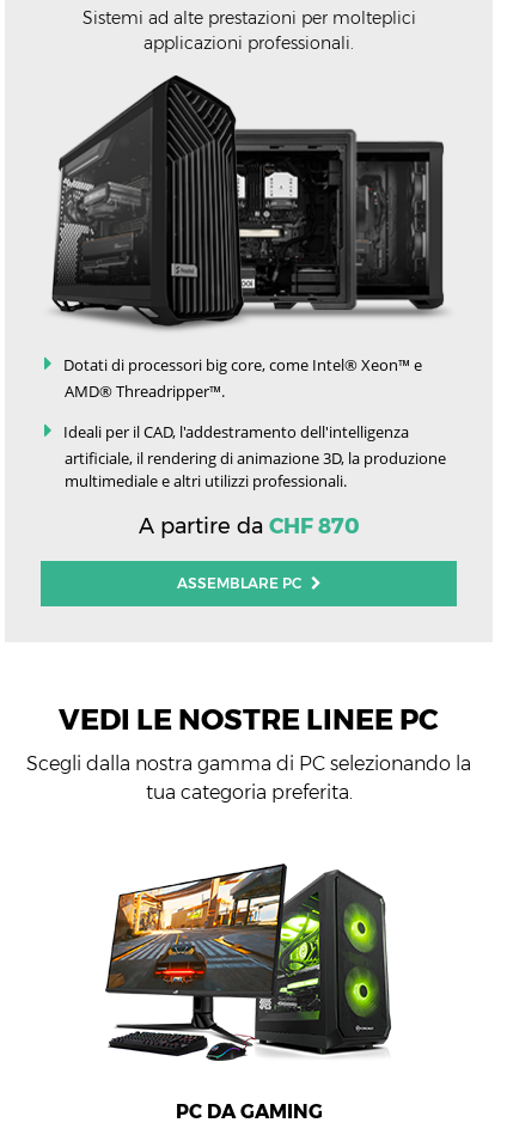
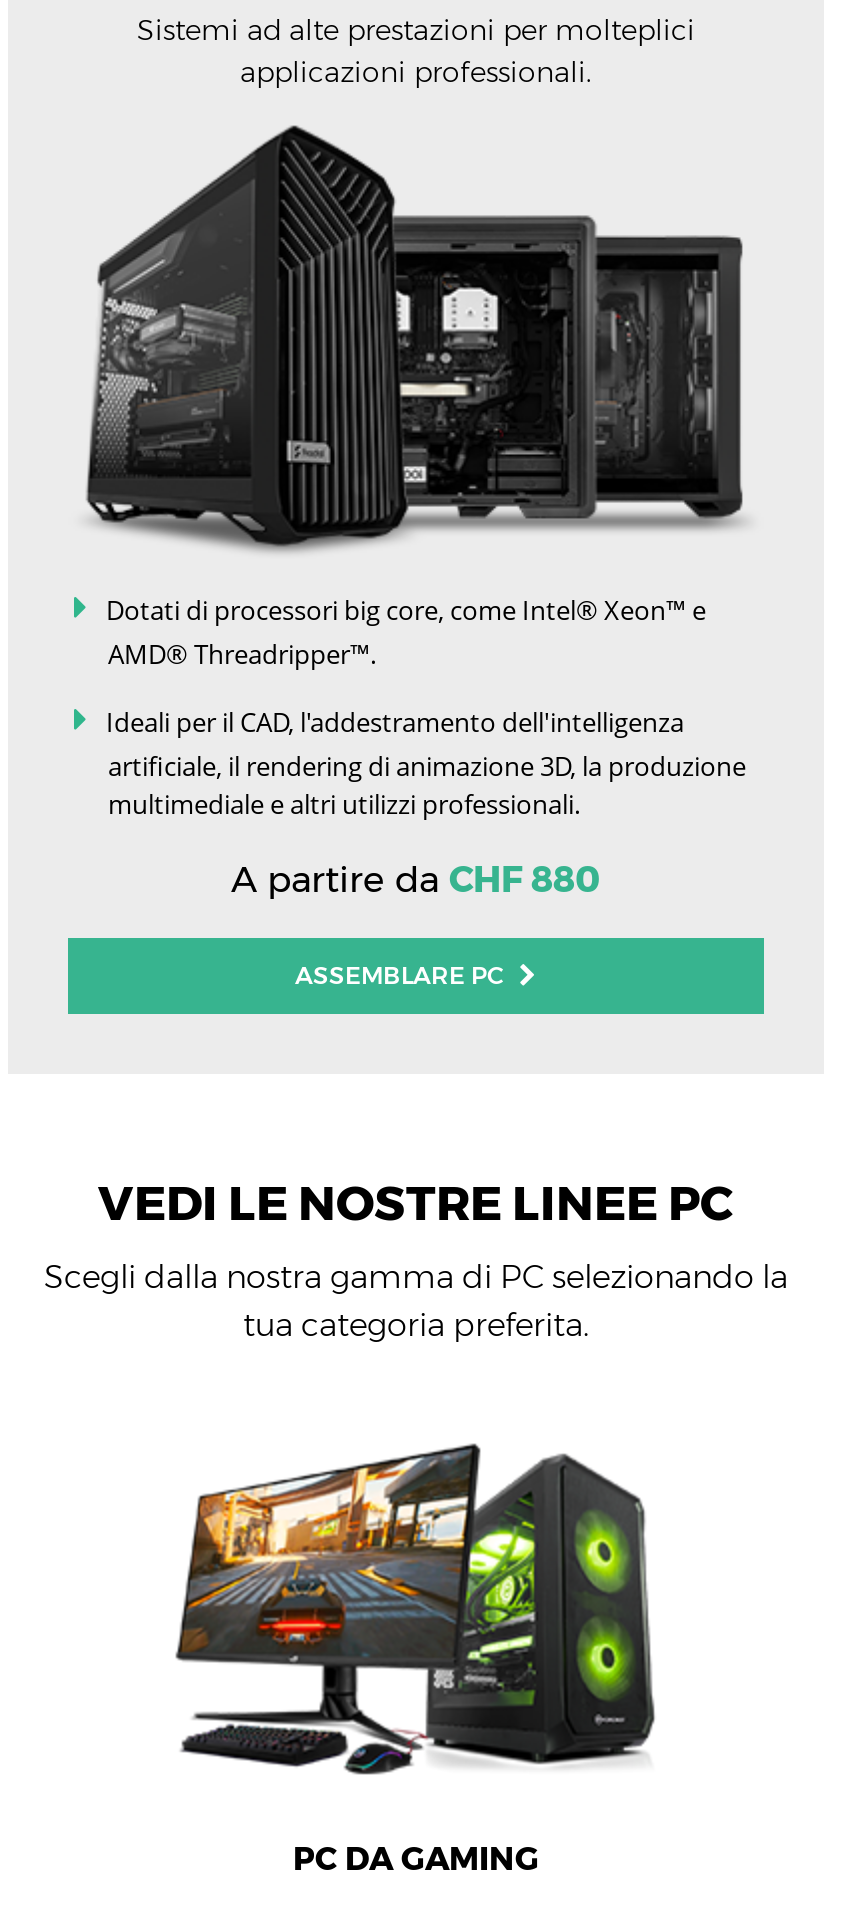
[138,513,359,540] A partire da CHF 870 -> [231,858,601,902] A partire da CHF 880

